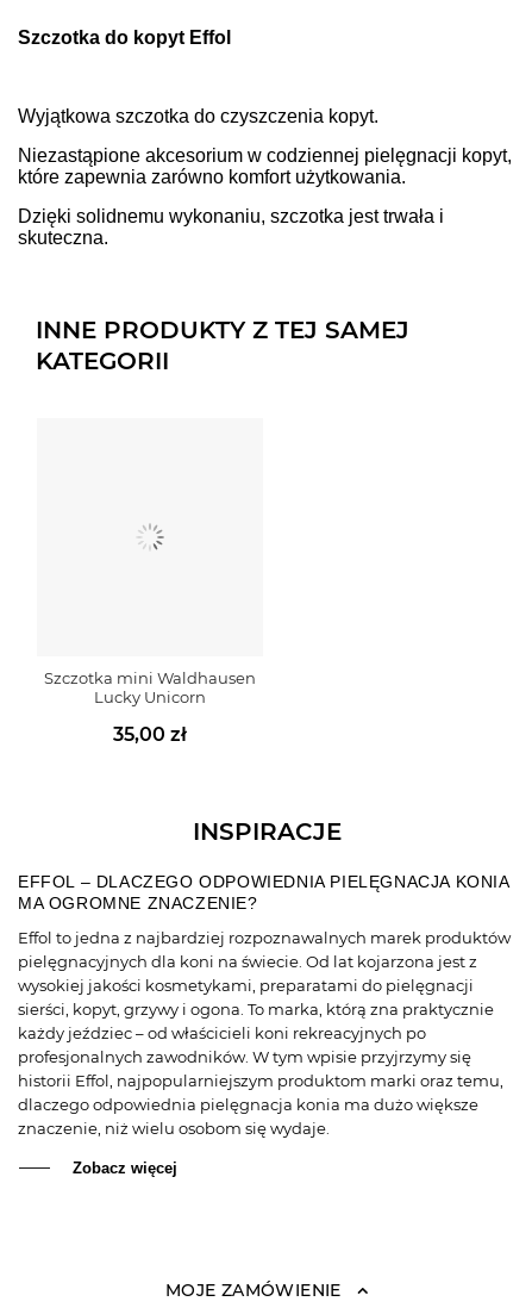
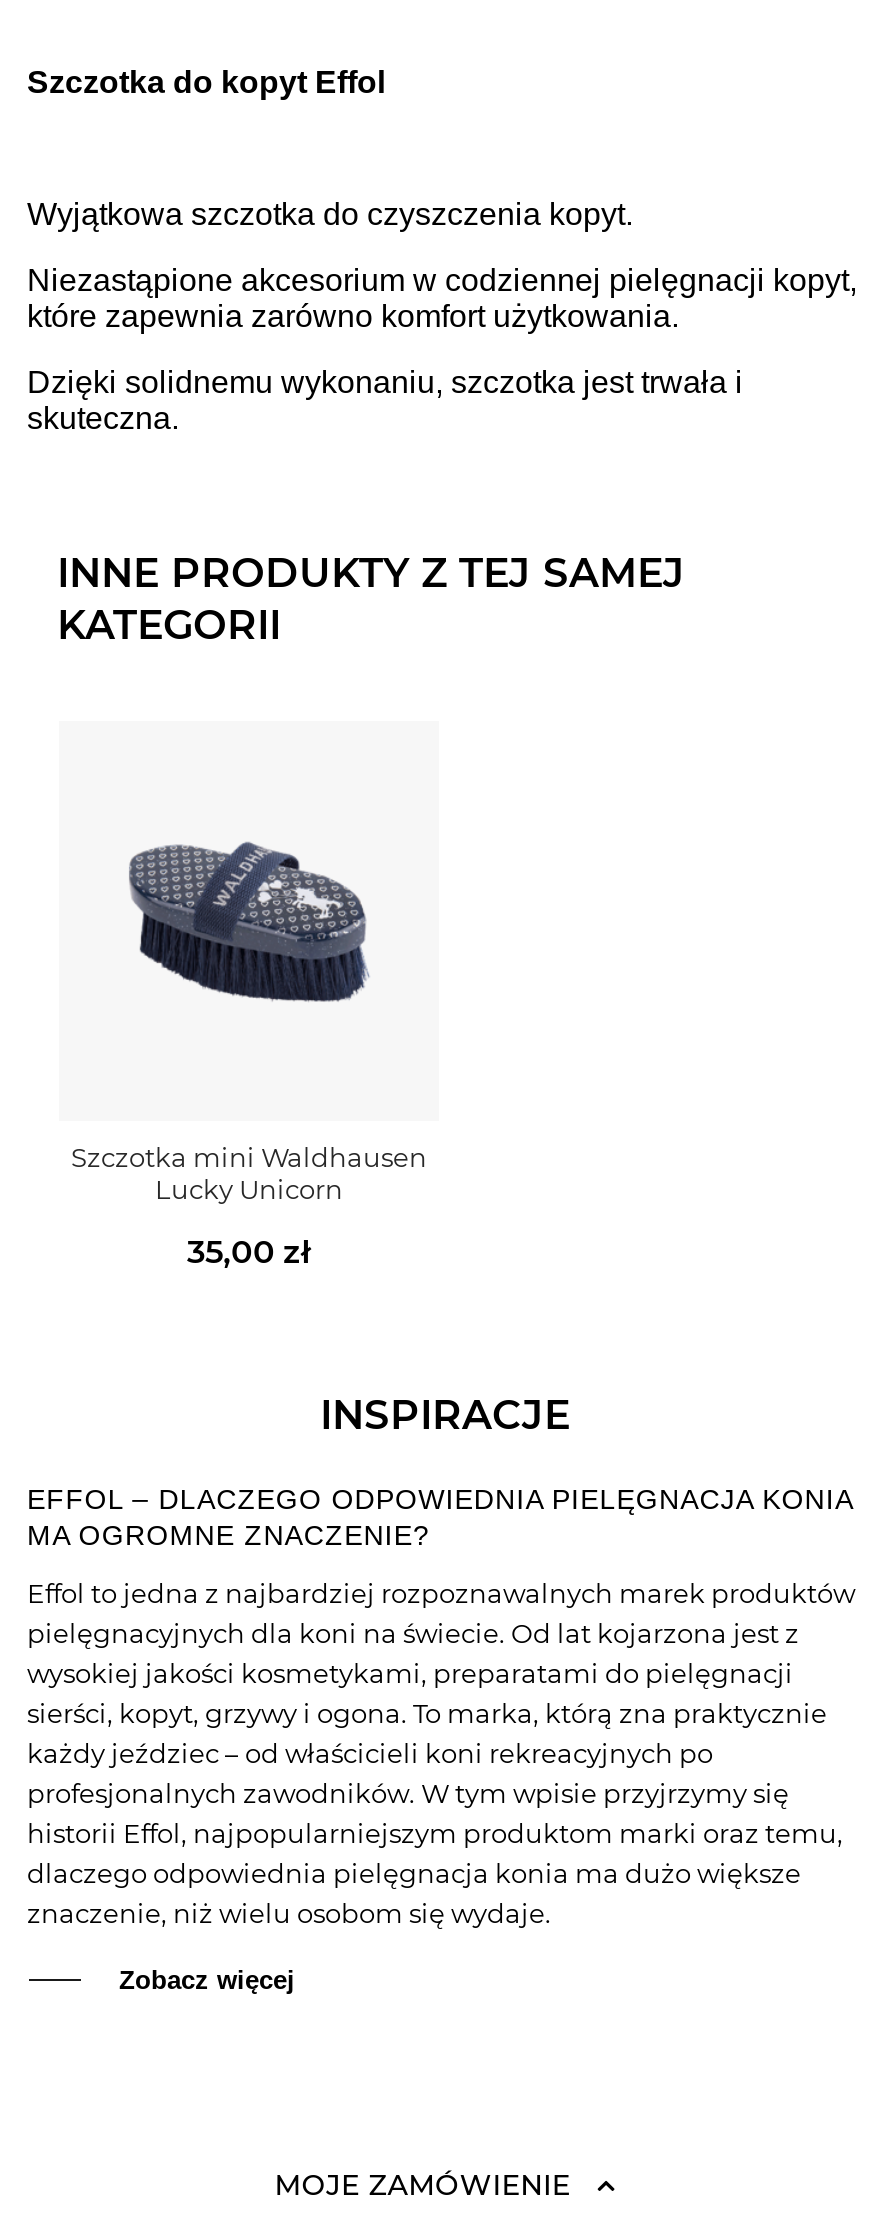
none -> [127,841,369,1003] [image]

